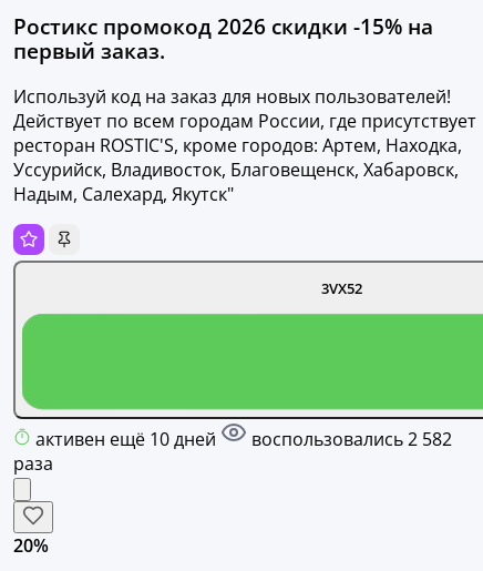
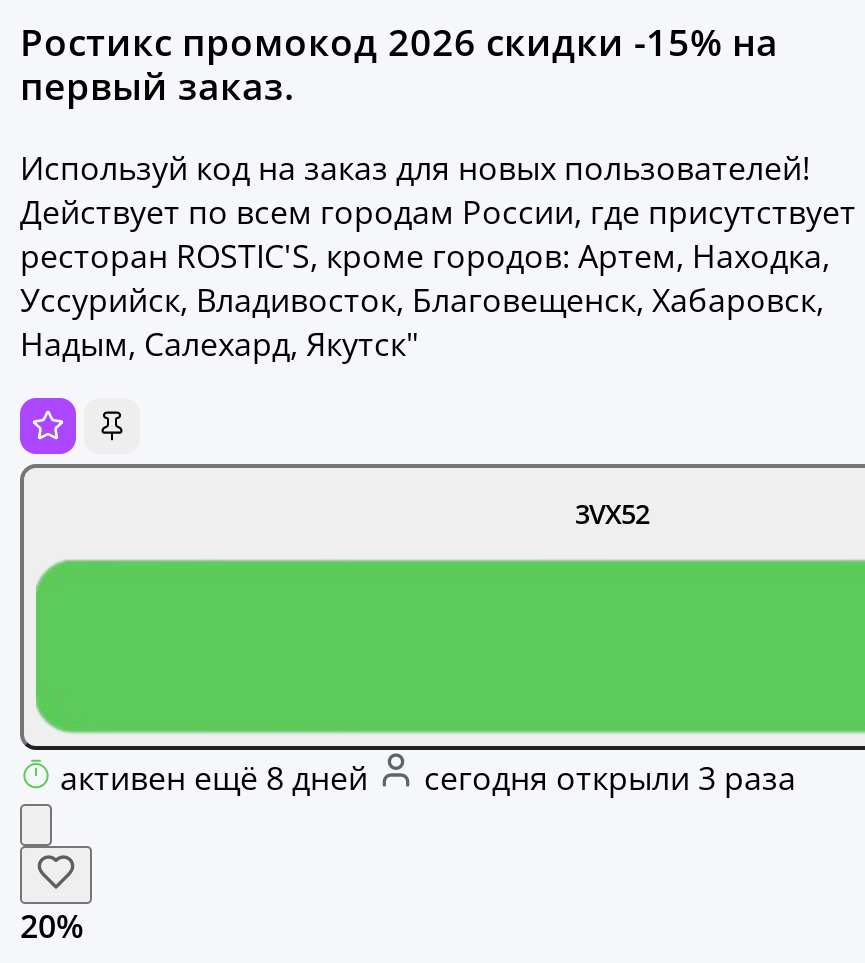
[13,427,452,476] активен ещё 10 дней | воспользовались 2 582 | раза -> [60,757,796,801] активен ещё 8 дней | сегодня открыли 3 раза

